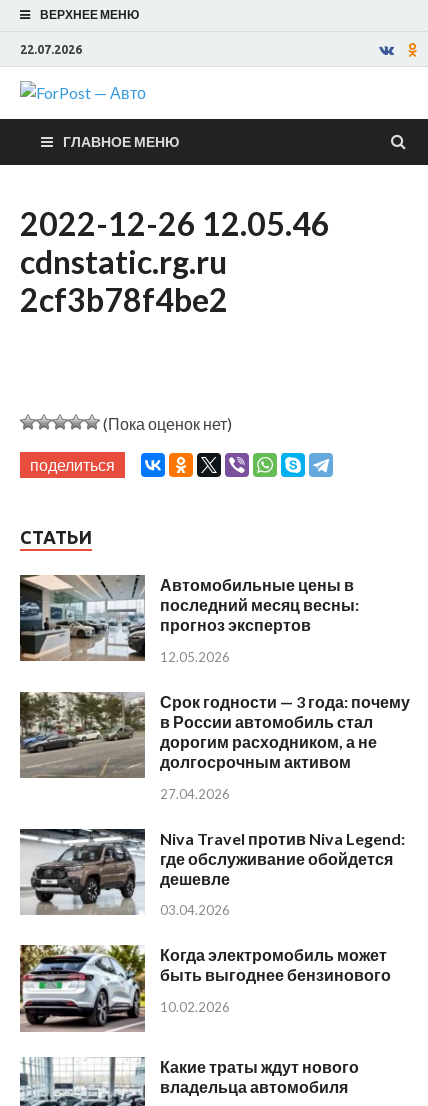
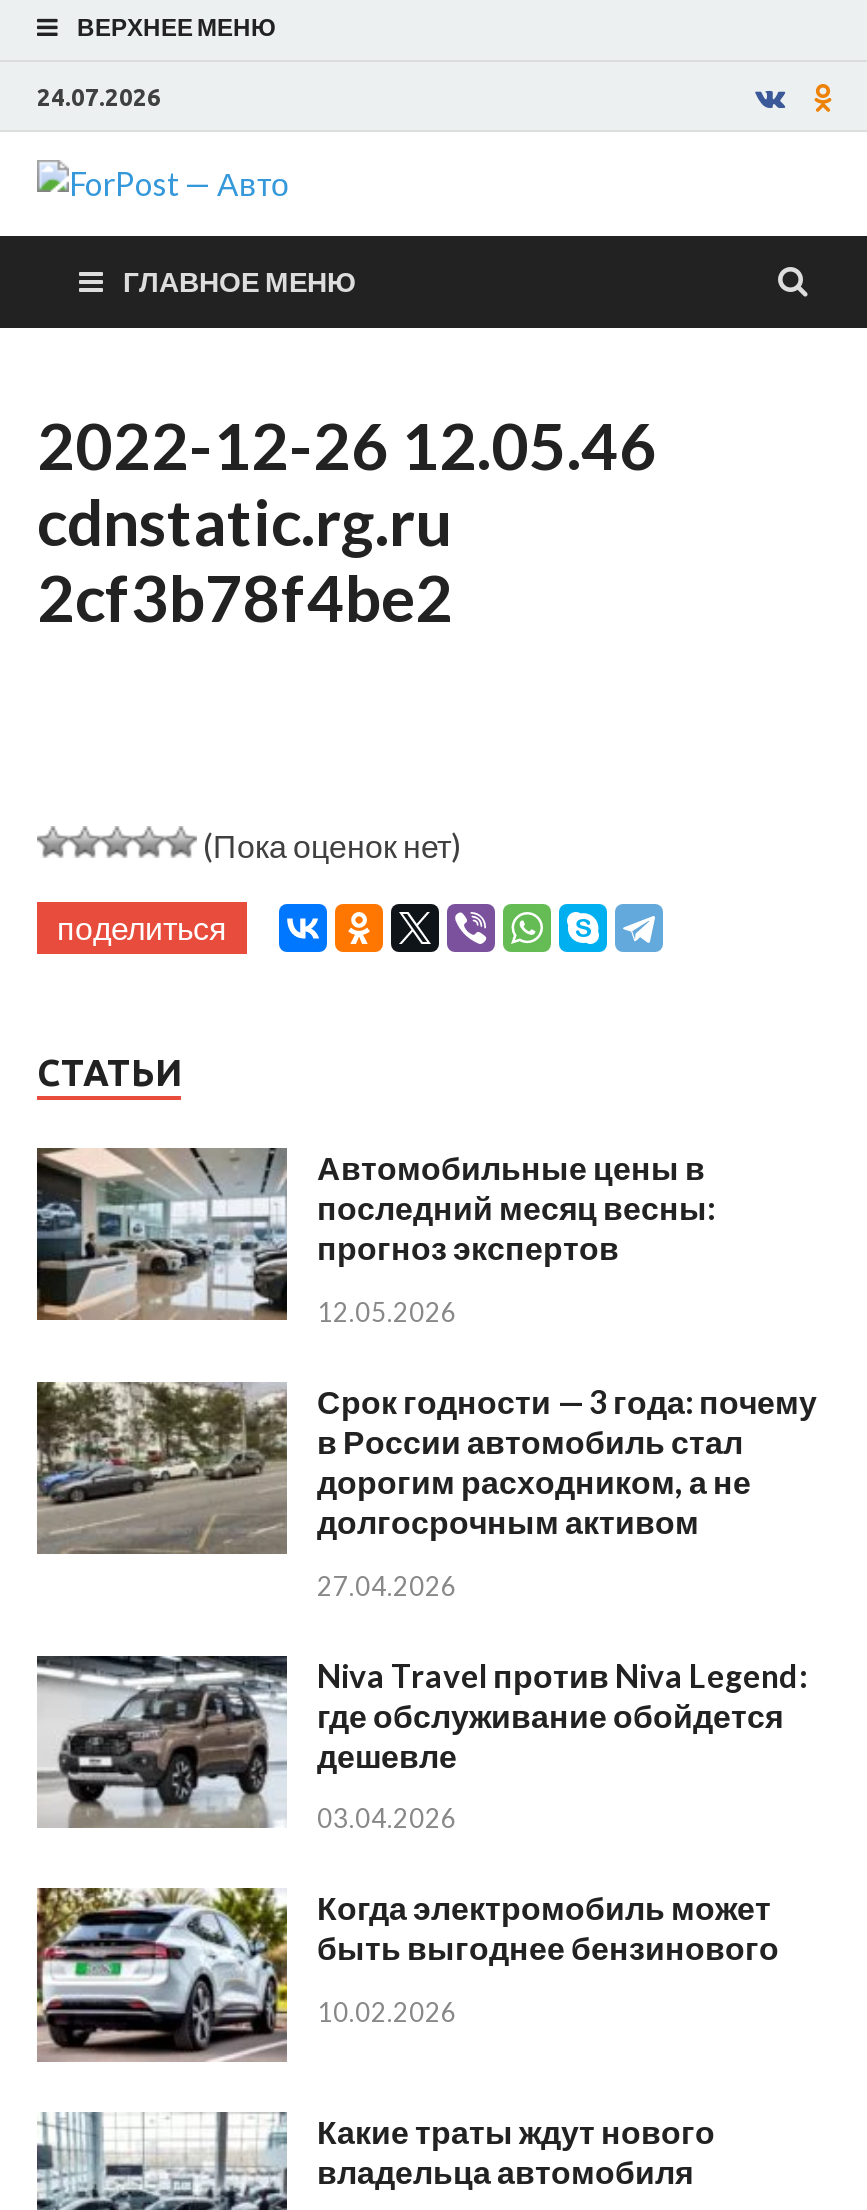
[20,42,82,55] 22.07.2026 -> [37,83,161,109] 24.07.2026

